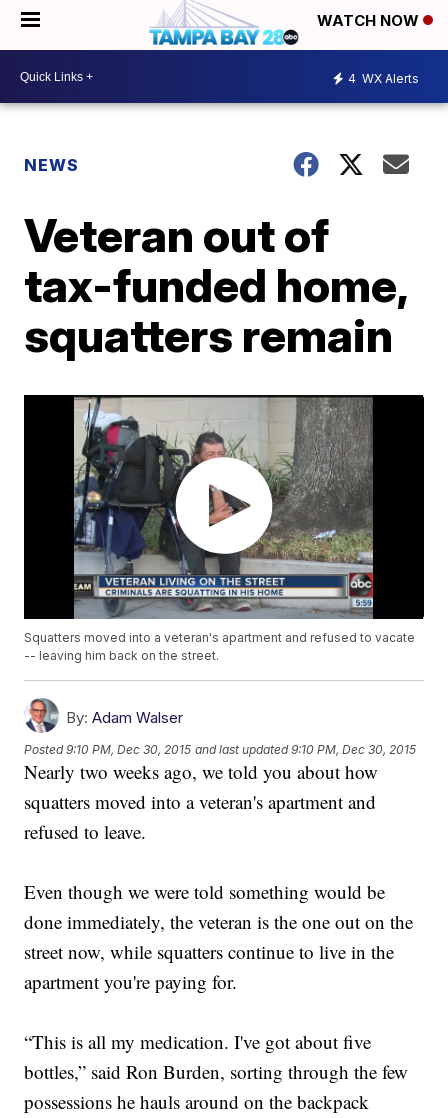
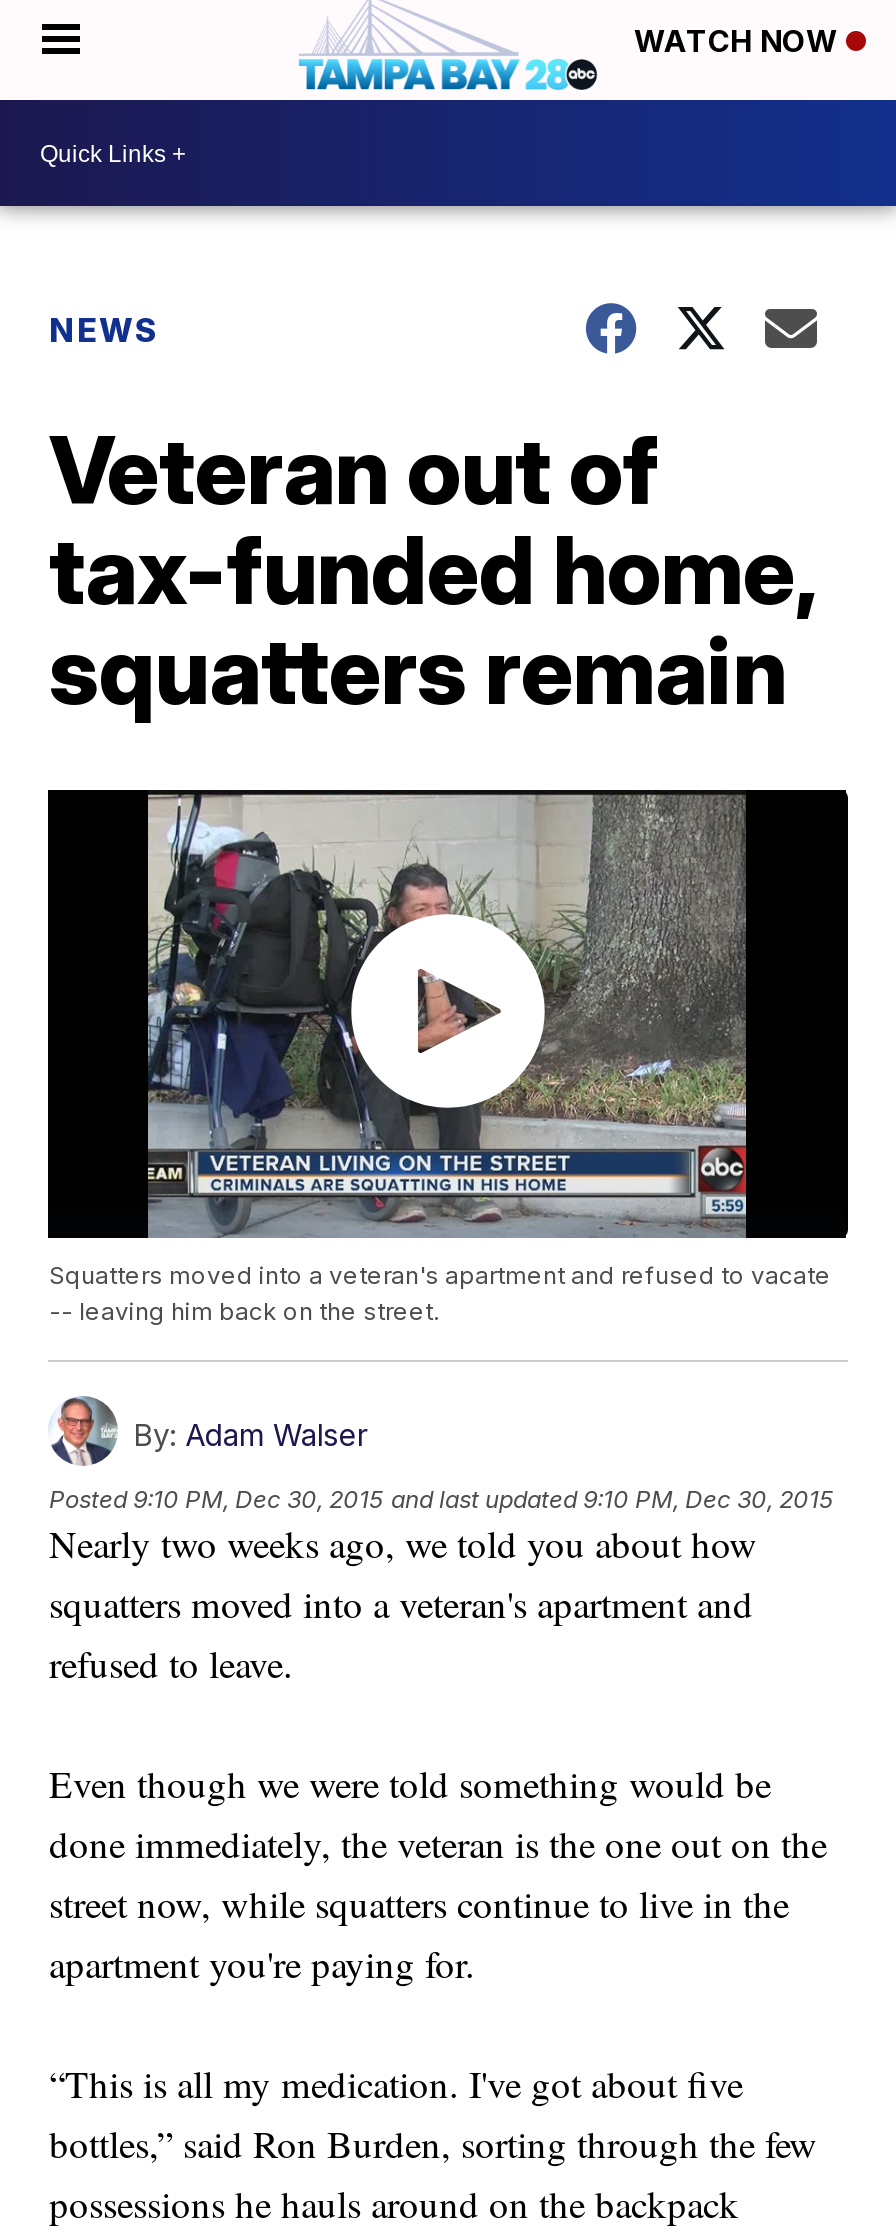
[348,70,419,85] 4 WX Alerts -> none

